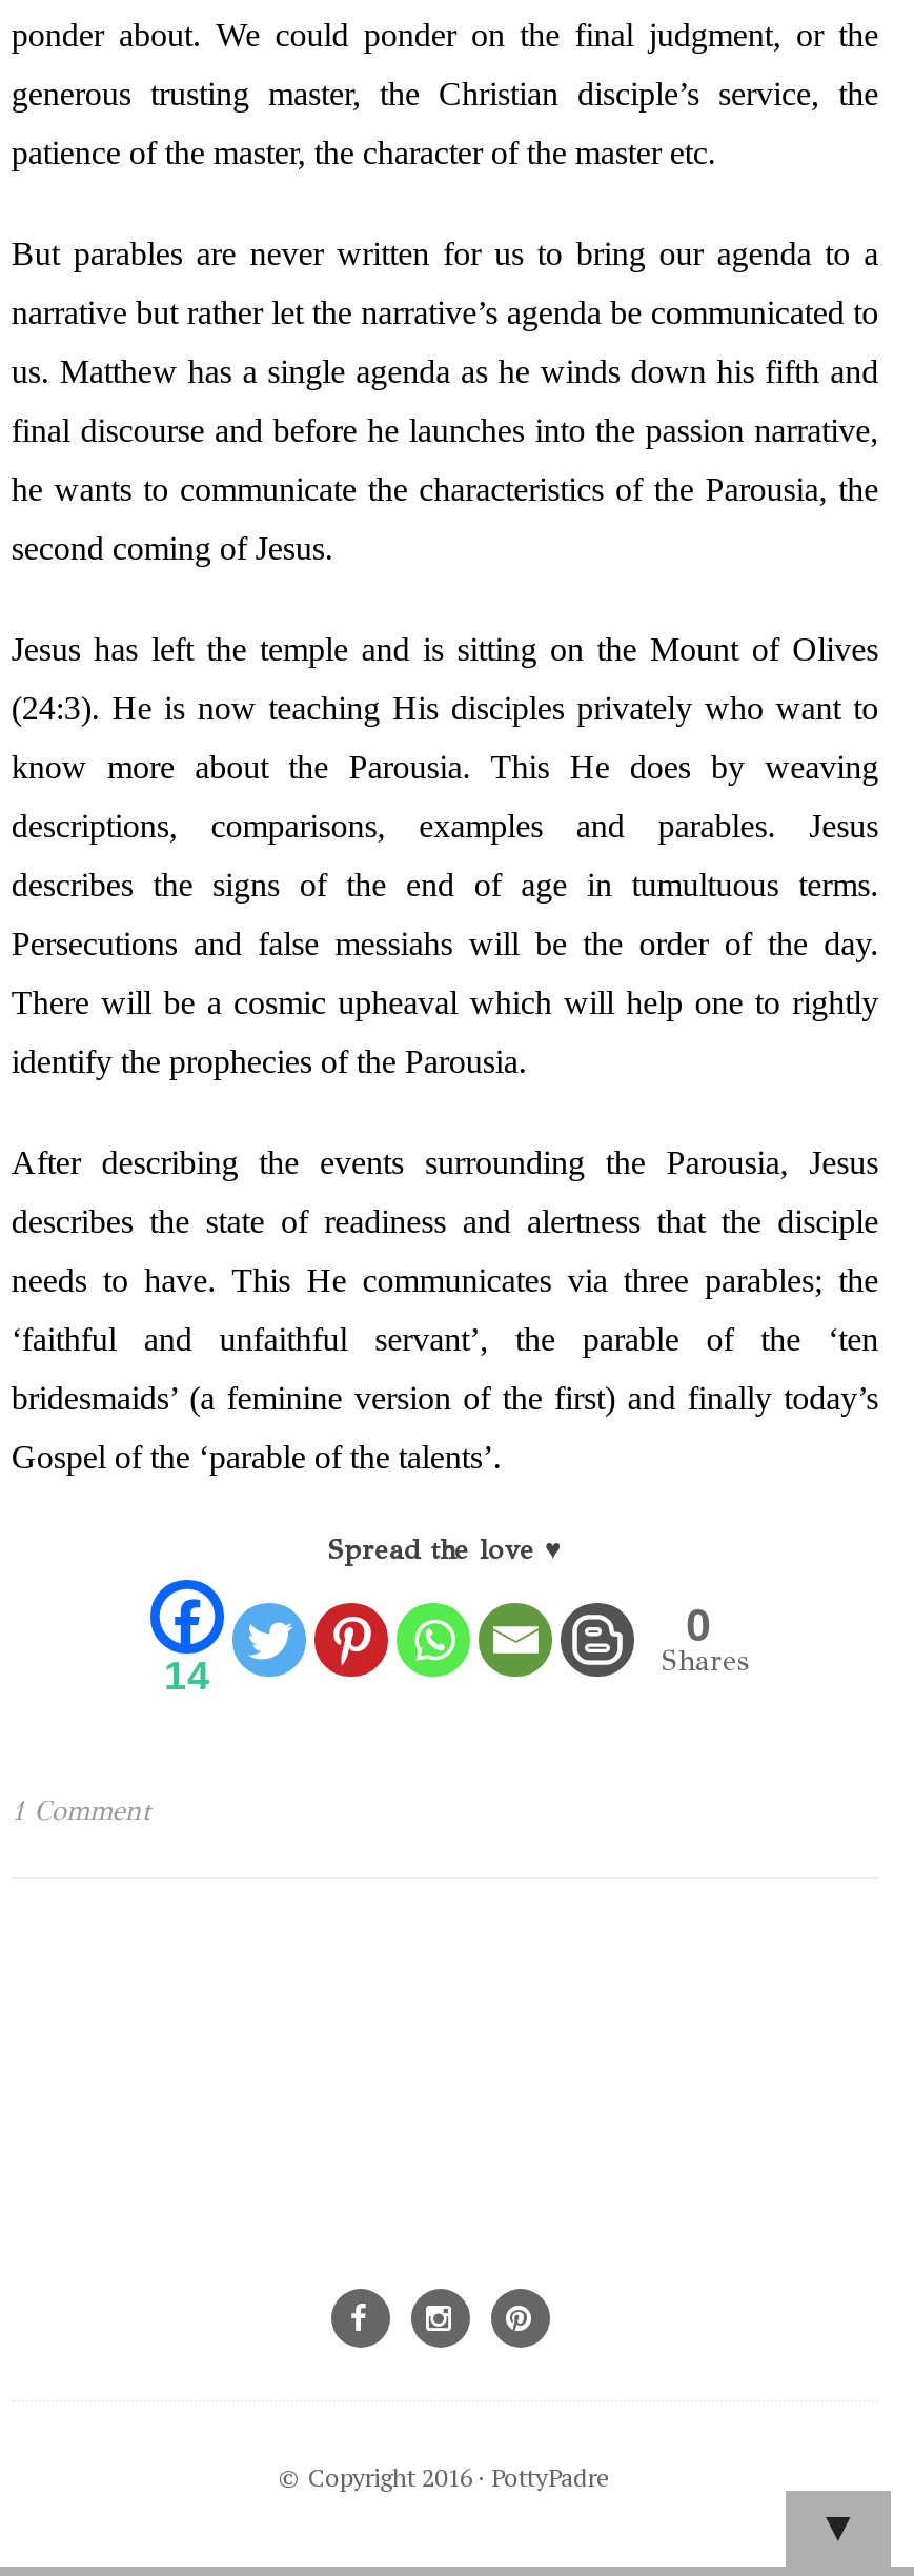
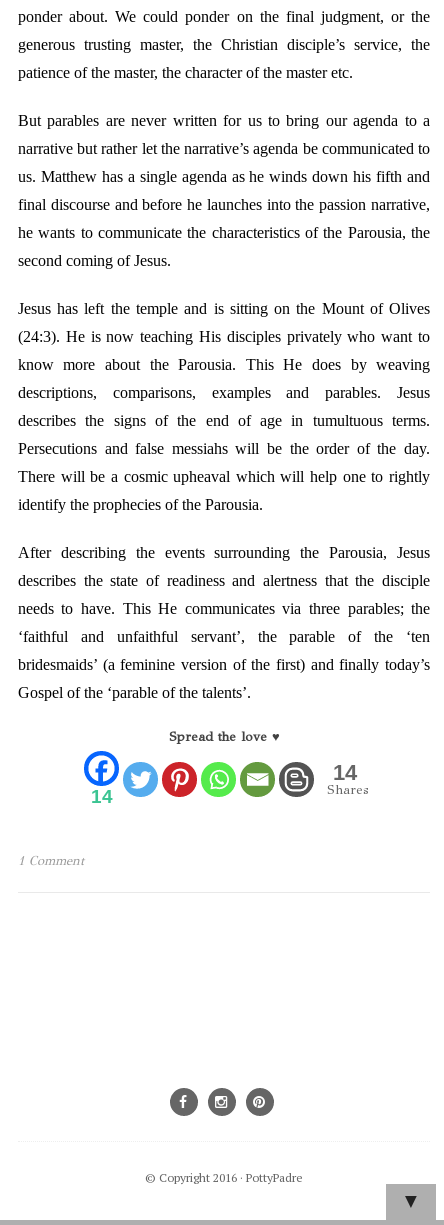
[686,1598,711,1651] 0 -> [332,760,356,785] 14

